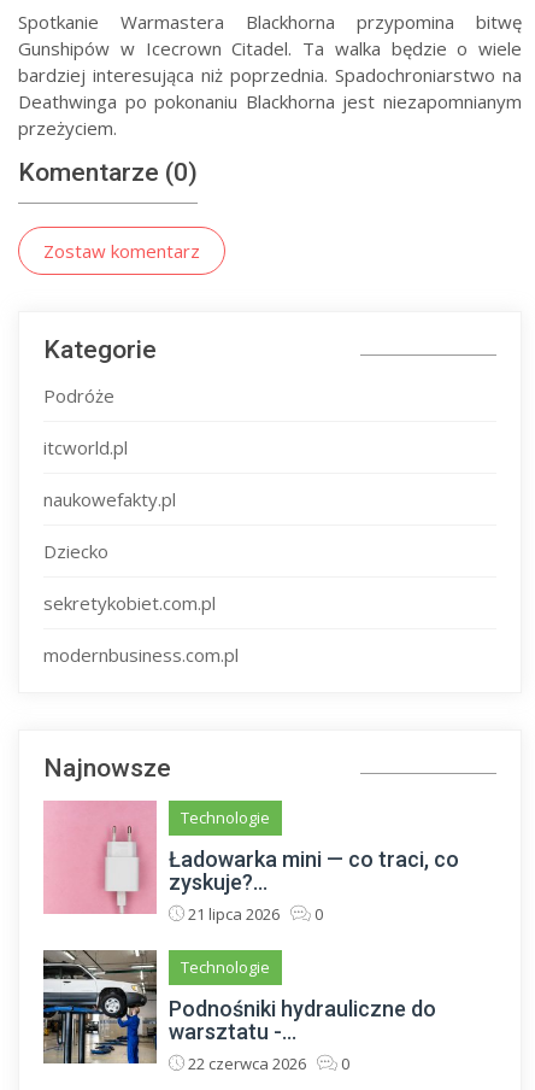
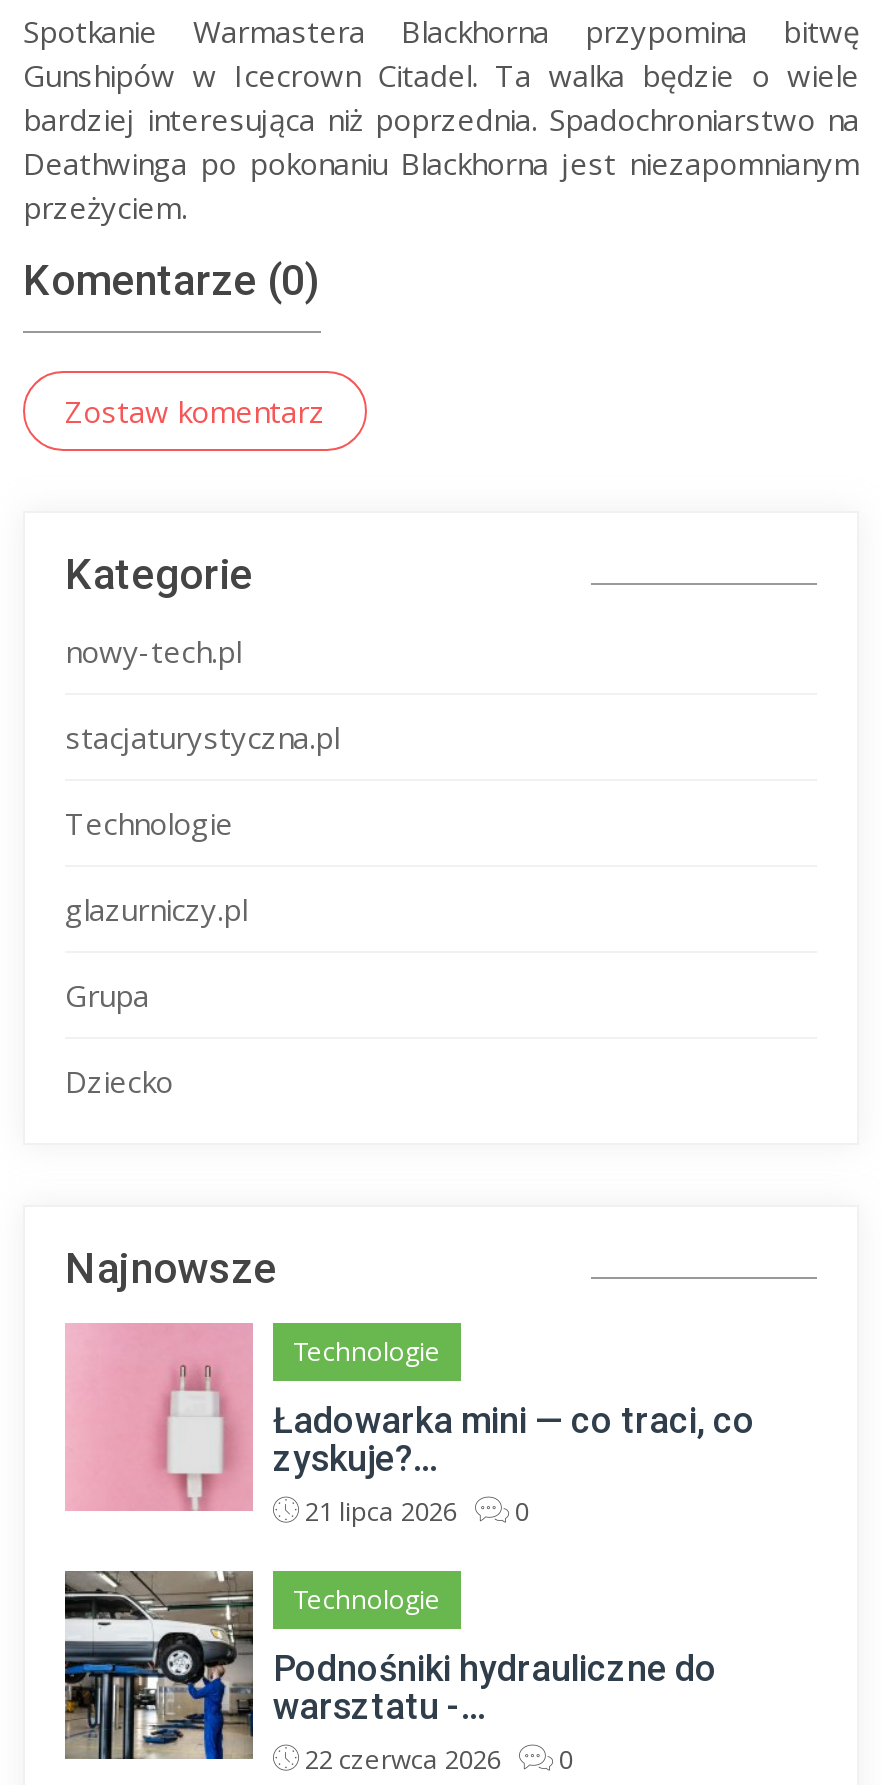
[43,383,176,511] Podróże | itcworld.pl | naukowefakty.pl -> [65,630,339,1014] nowy-tech.pl | stacjaturystyczna.pl | Technologie | glazurniczy.pl | Grupa
moved [43,539,108,563] -> [65,1060,173,1100]: Dziecko
[43,590,239,666] sekretykobiet.com.pl | modernbusiness.com.pl -> none

